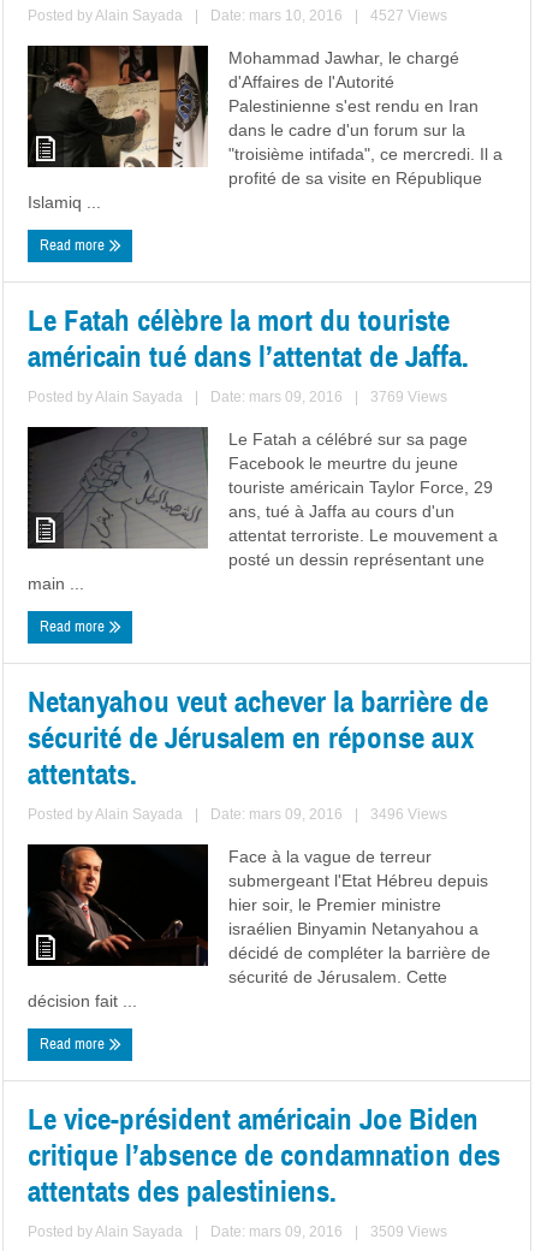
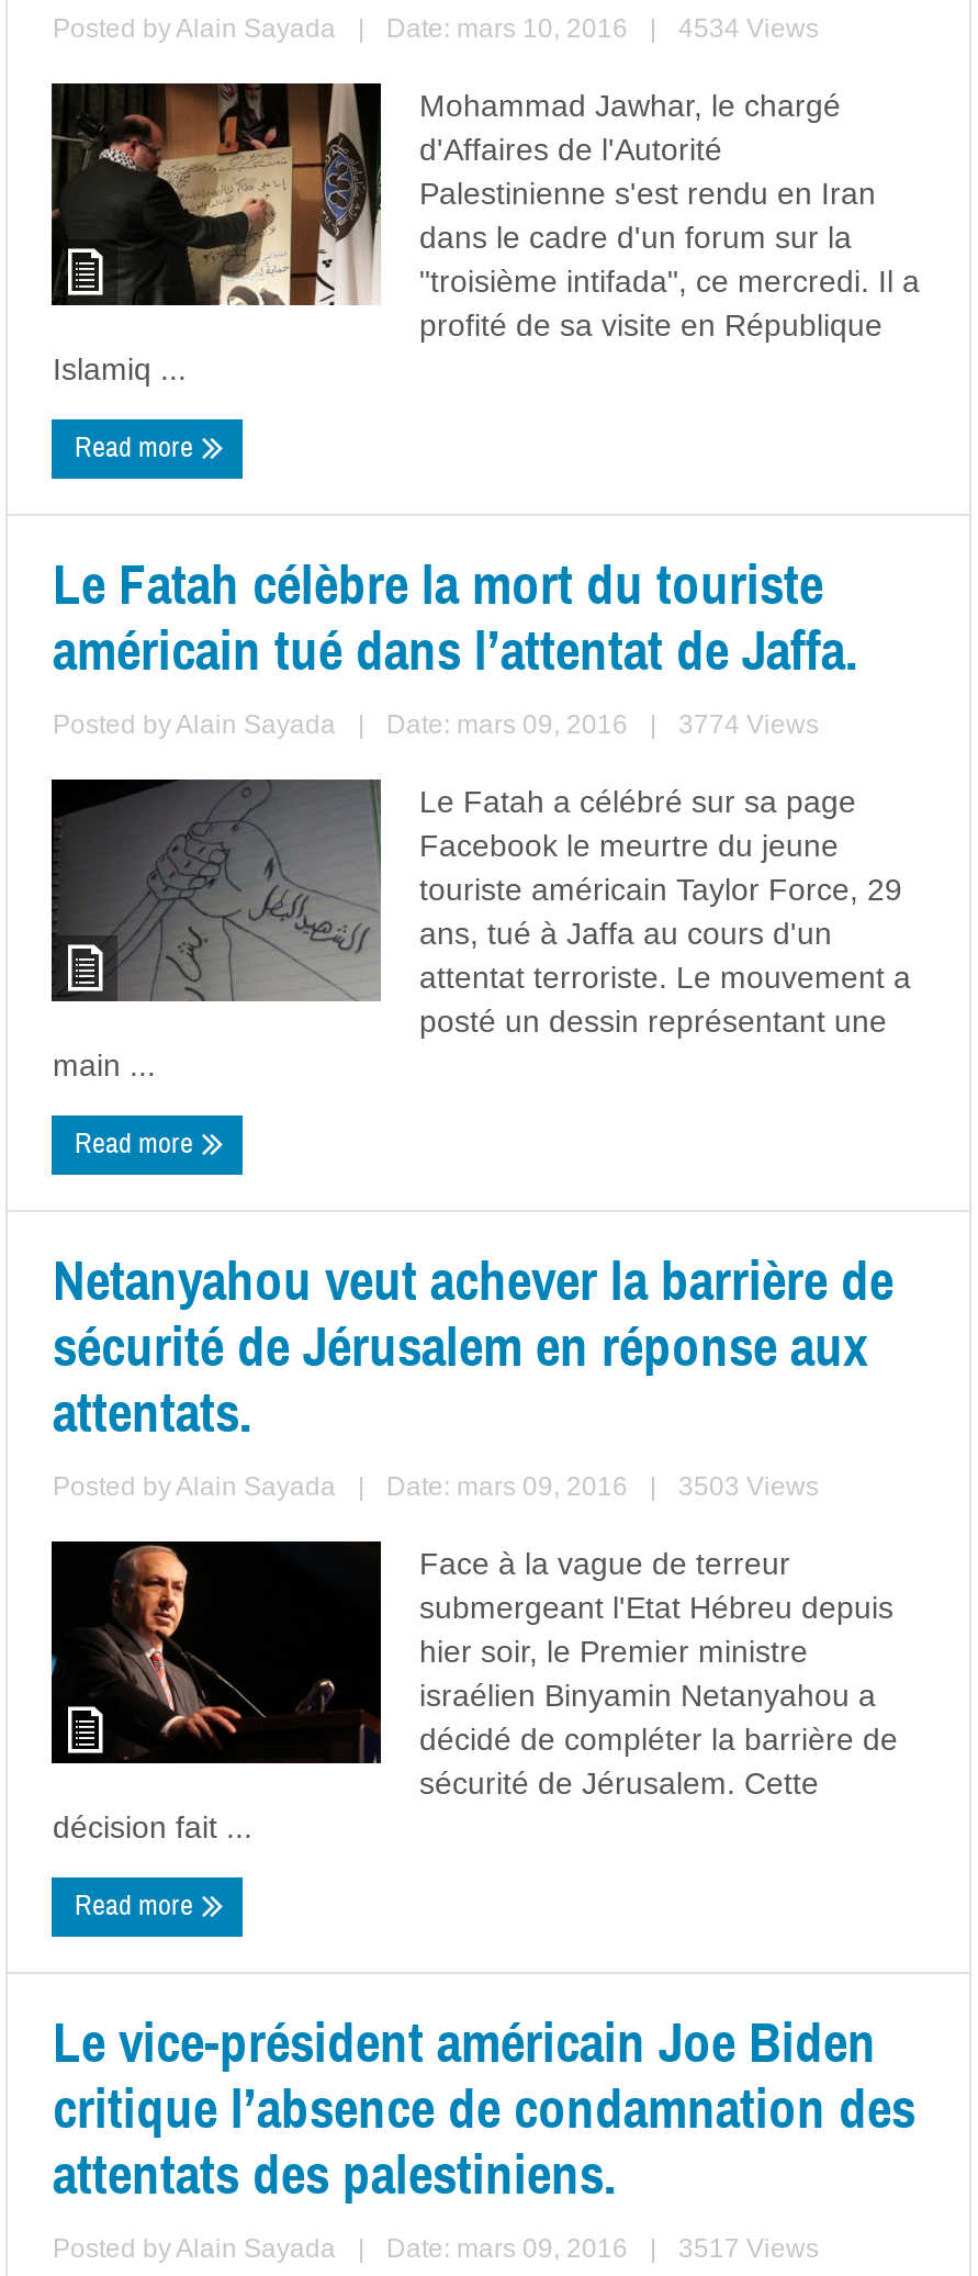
[371,7,448,24] 4527 Views -> [678,13,819,44] 4534 Views
[371,389,448,405] 3769 Views -> [678,709,819,740] 3774 Views
[371,806,448,823] 3496 Views -> [678,1471,819,1502] 3503 Views
[371,1223,448,1240] 3509 Views -> [678,2233,819,2264] 3517 Views

